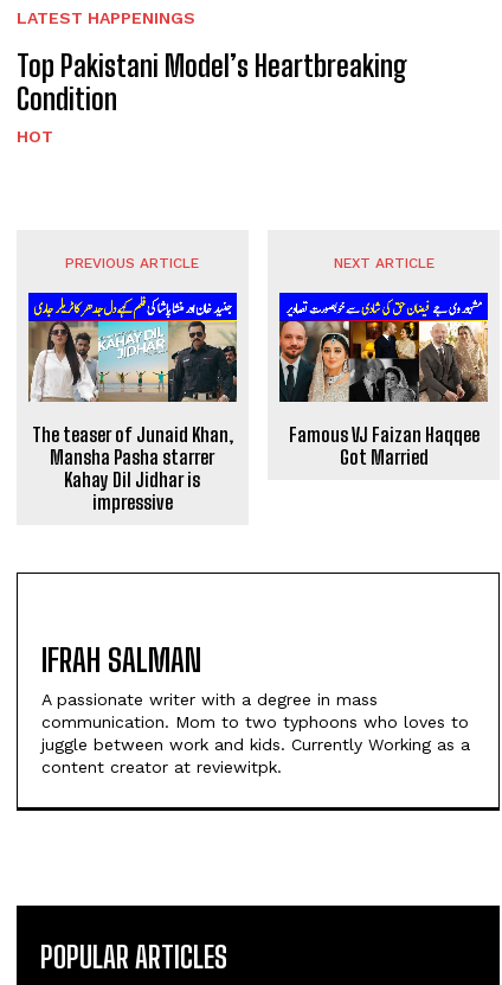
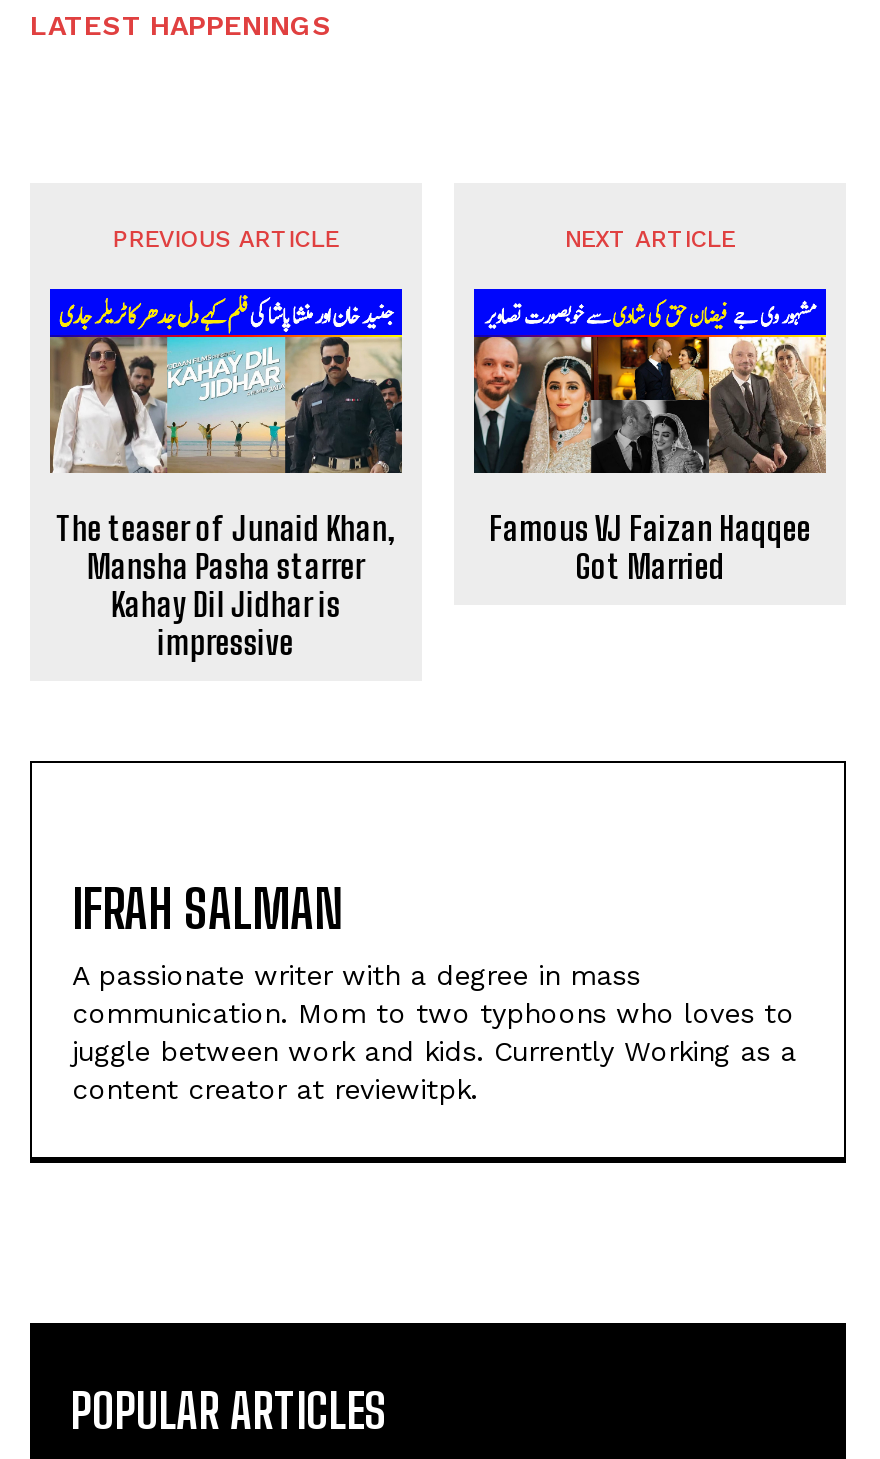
[17,48,407,146] Top Pakistani Model’s Heartbreaking | Condition | HOT -> none

